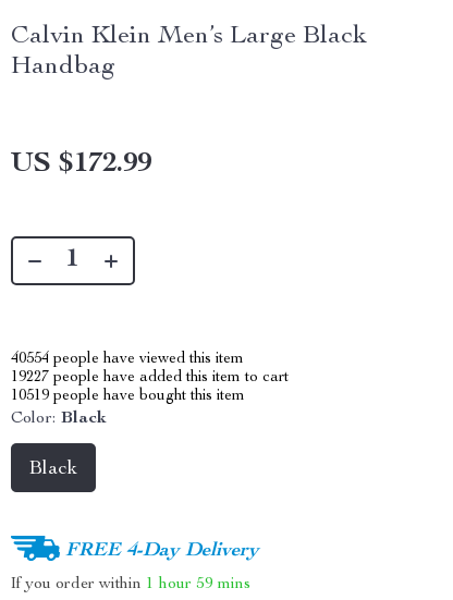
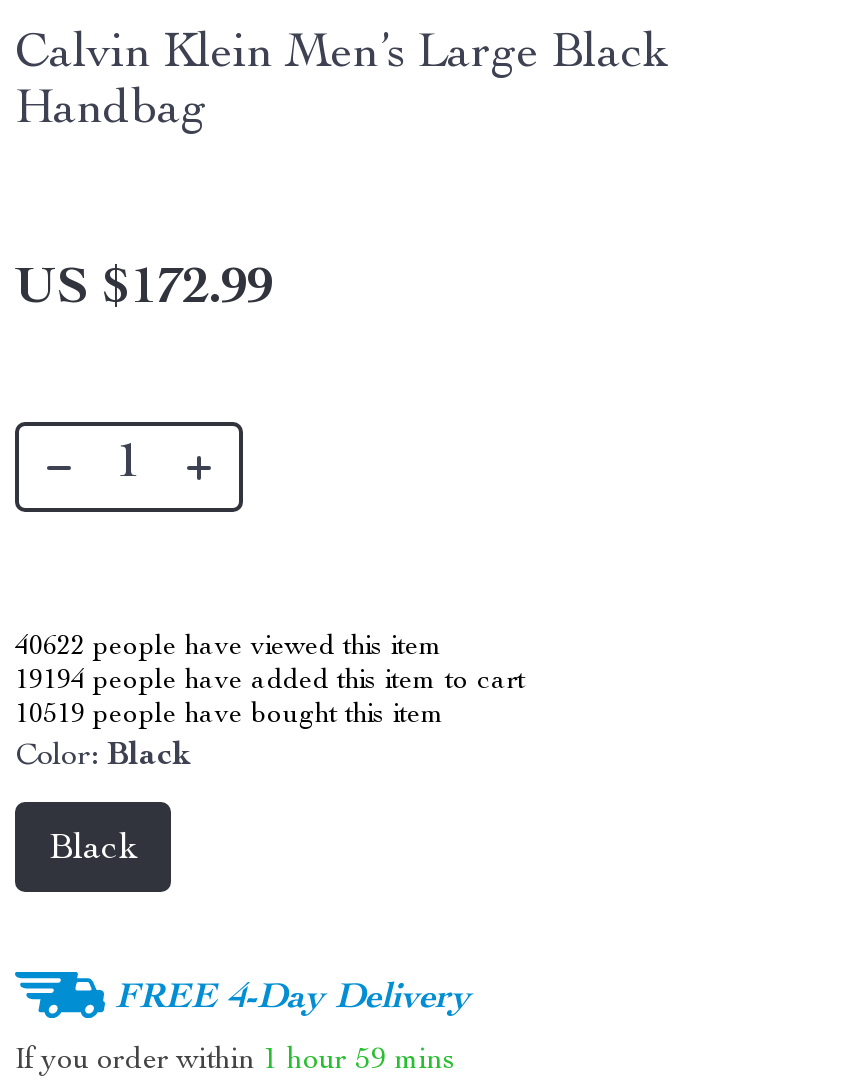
[11,352,244,367] 40554 people have viewed this item -> [15,634,443,662] 40622 people have viewed this item
[11,370,289,385] 19227 people have added this item to cart -> [15,668,525,696] 19194 people have added this item to cart

